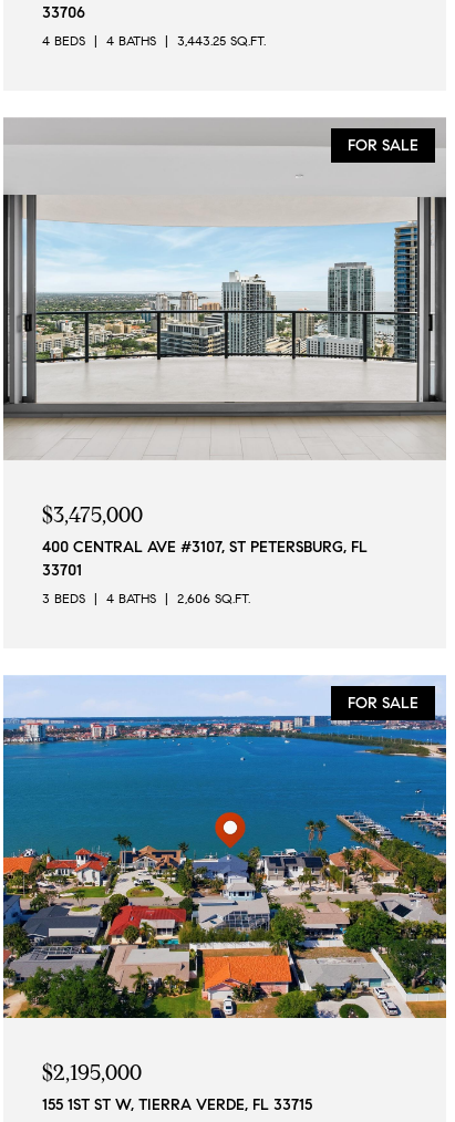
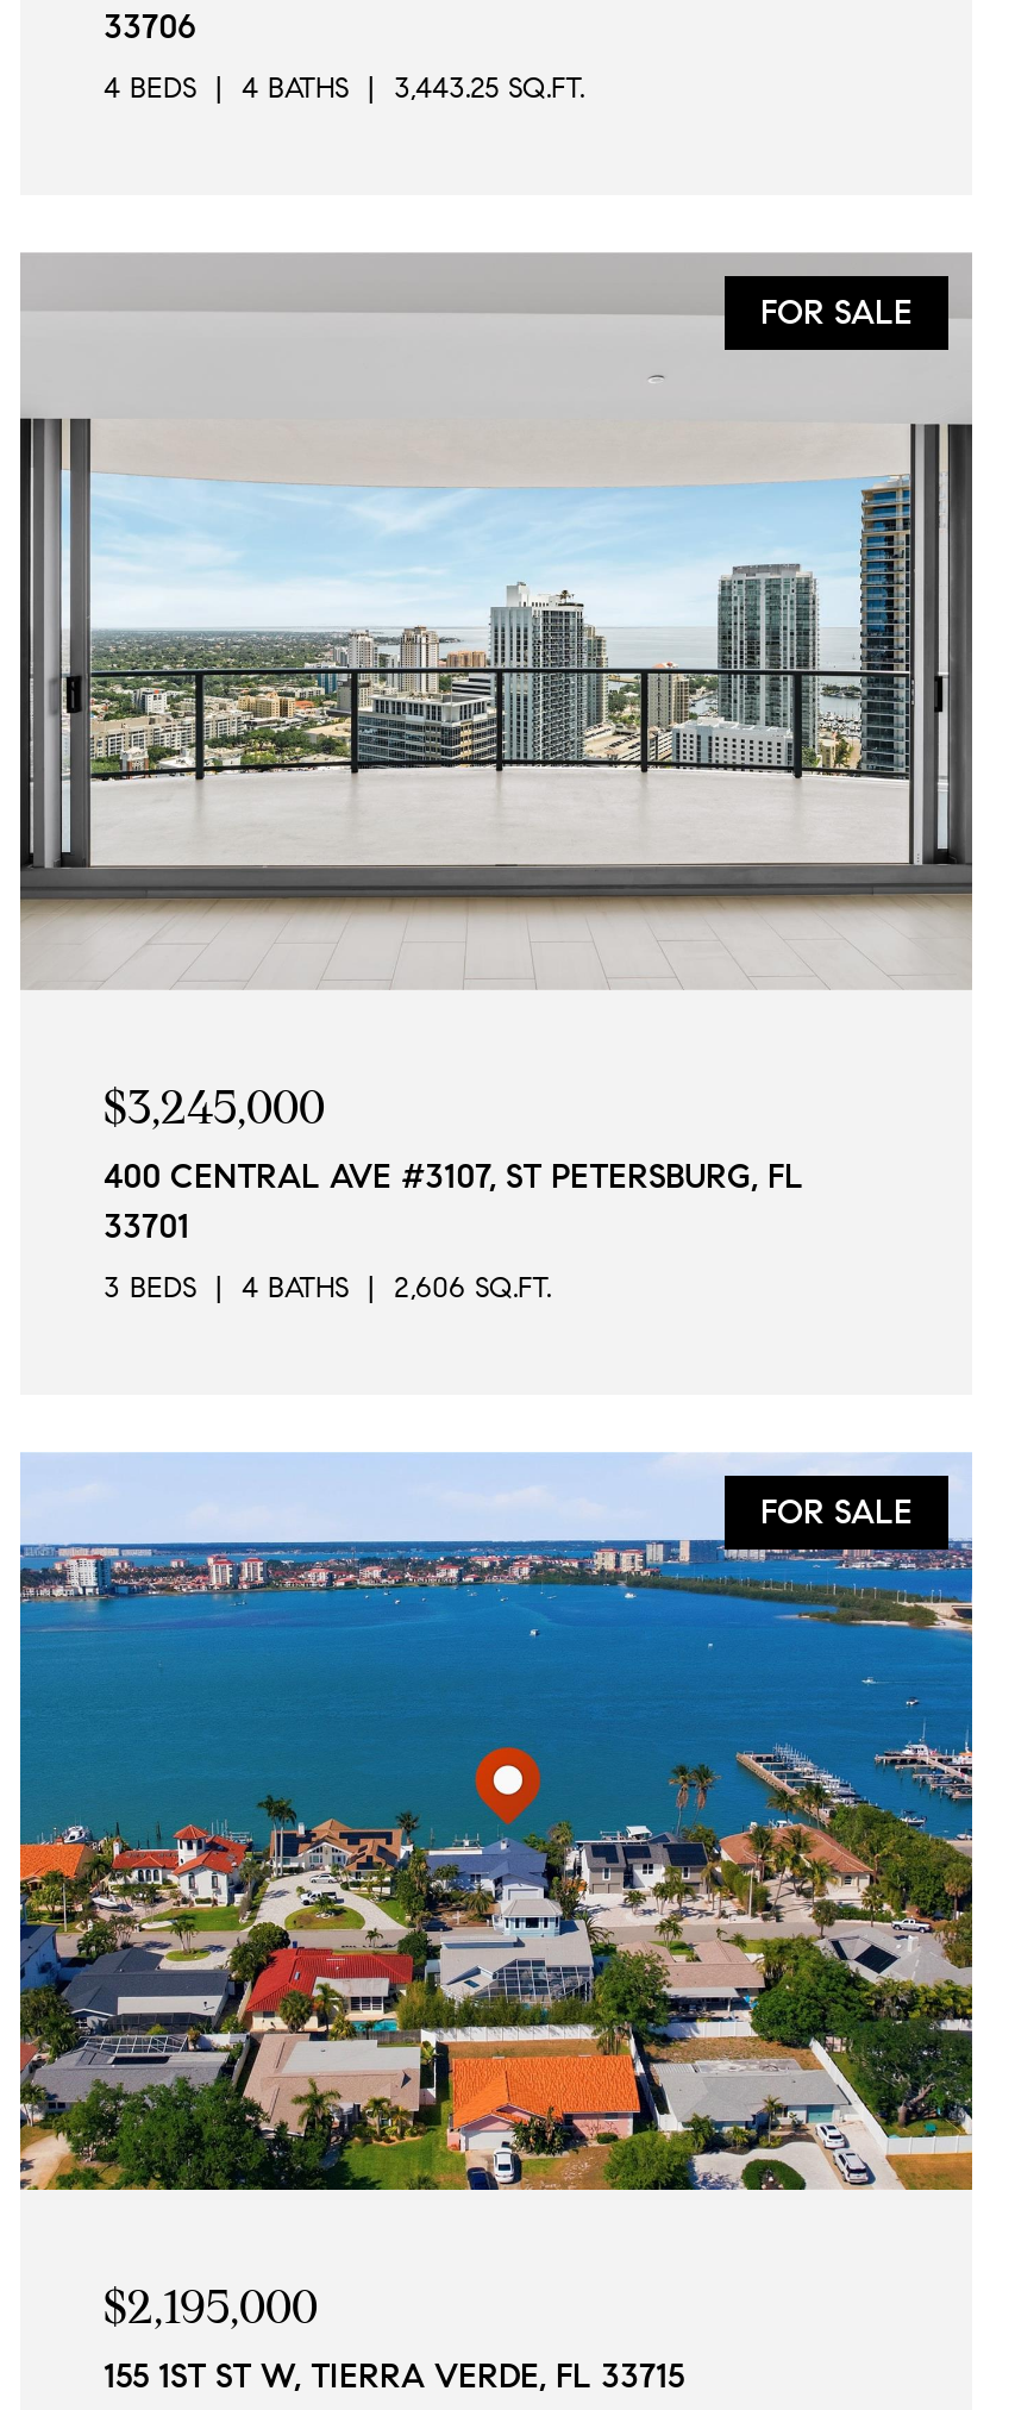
[42,501,143,529] $3,475,000 -> [104,1078,325,1138] $3,245,000

